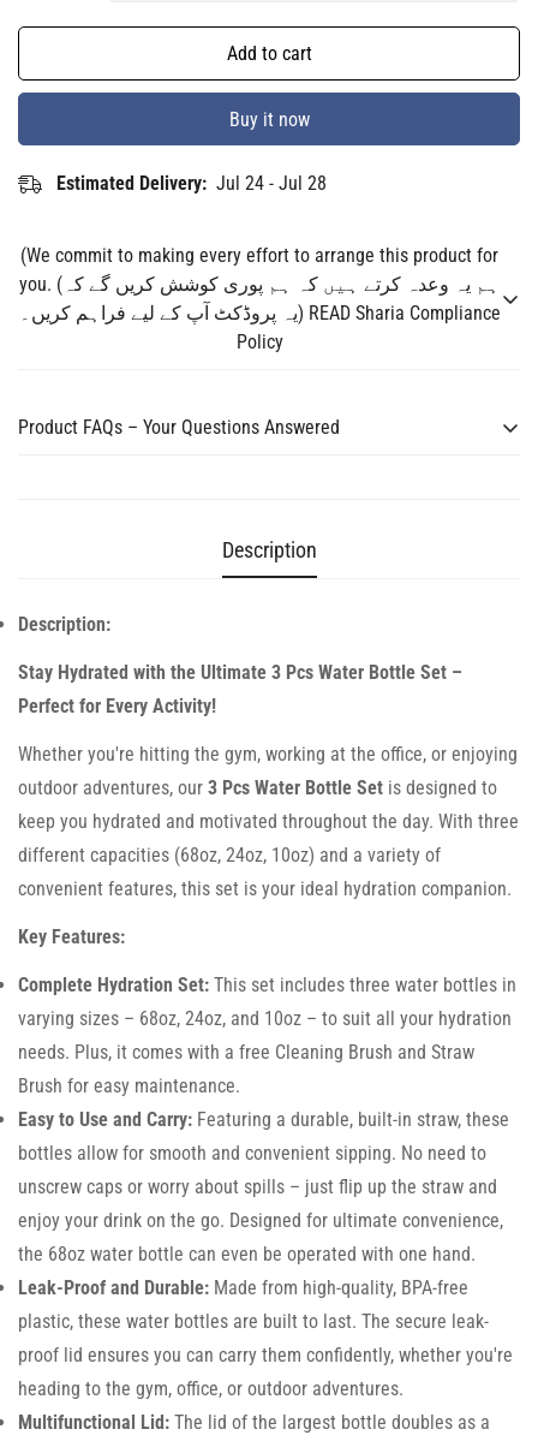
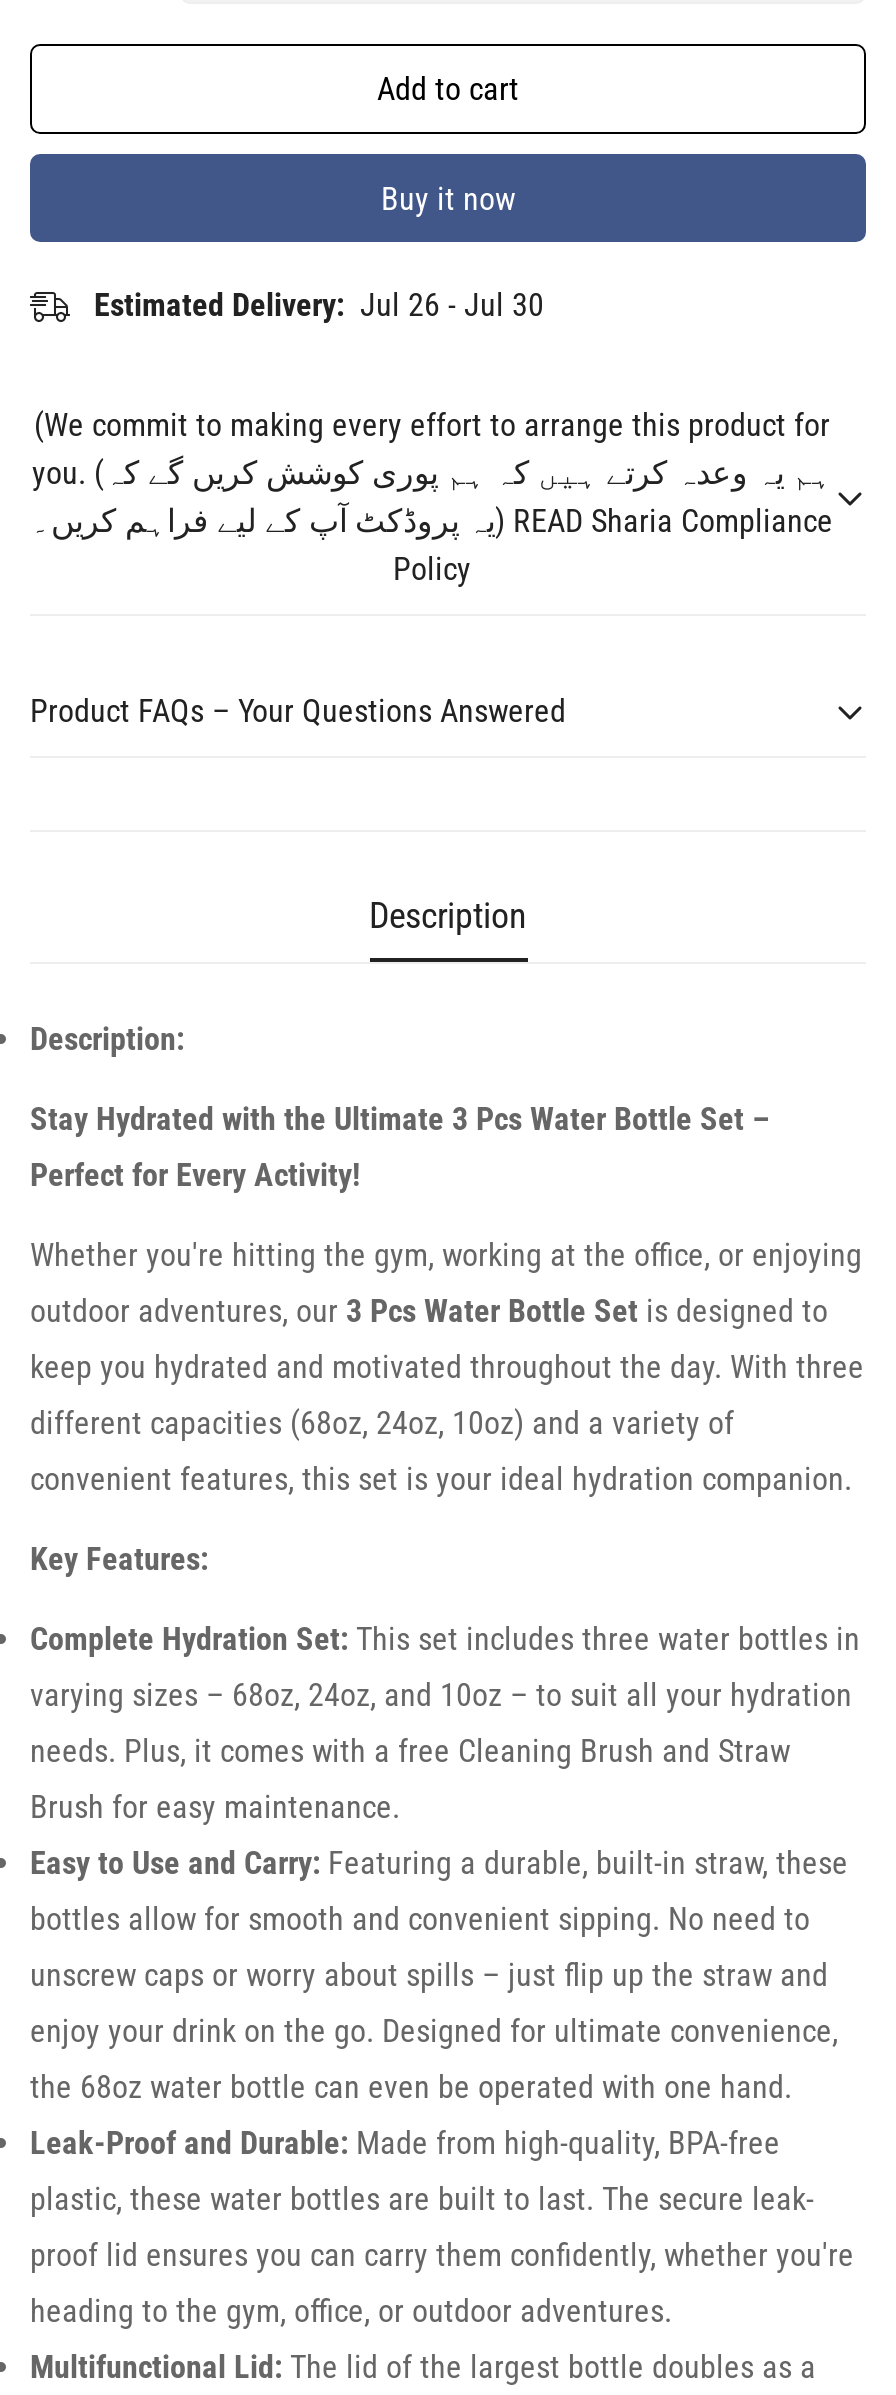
[56,172,327,195] Estimated Delivery: Jul 24 - Jul 28 -> [94,286,544,324] Estimated Delivery: Jul 26 - Jul 30

